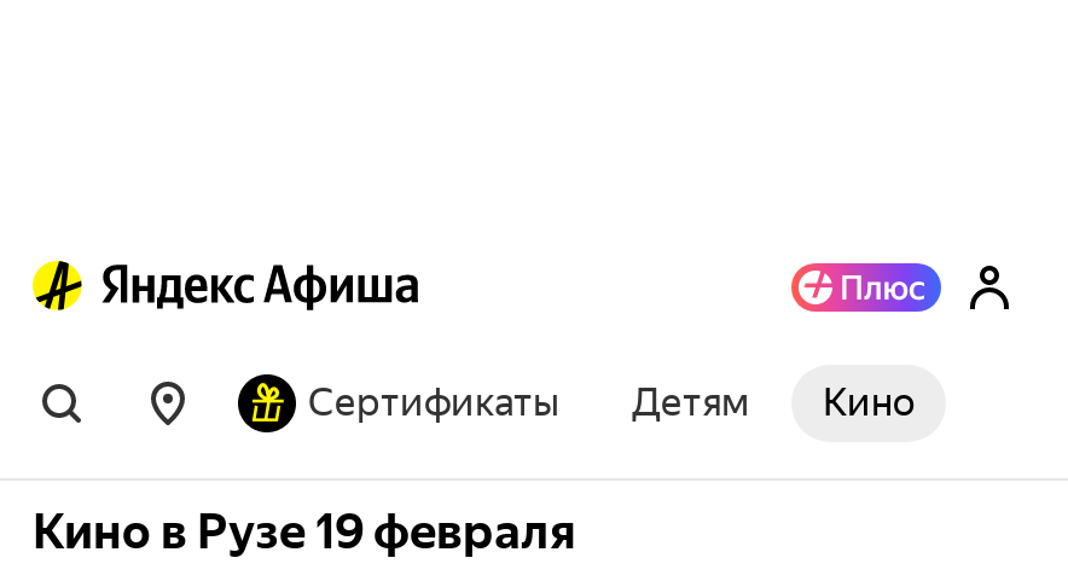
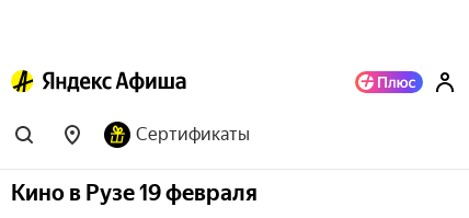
[632,379,915,425] Детям | Кино -> none

